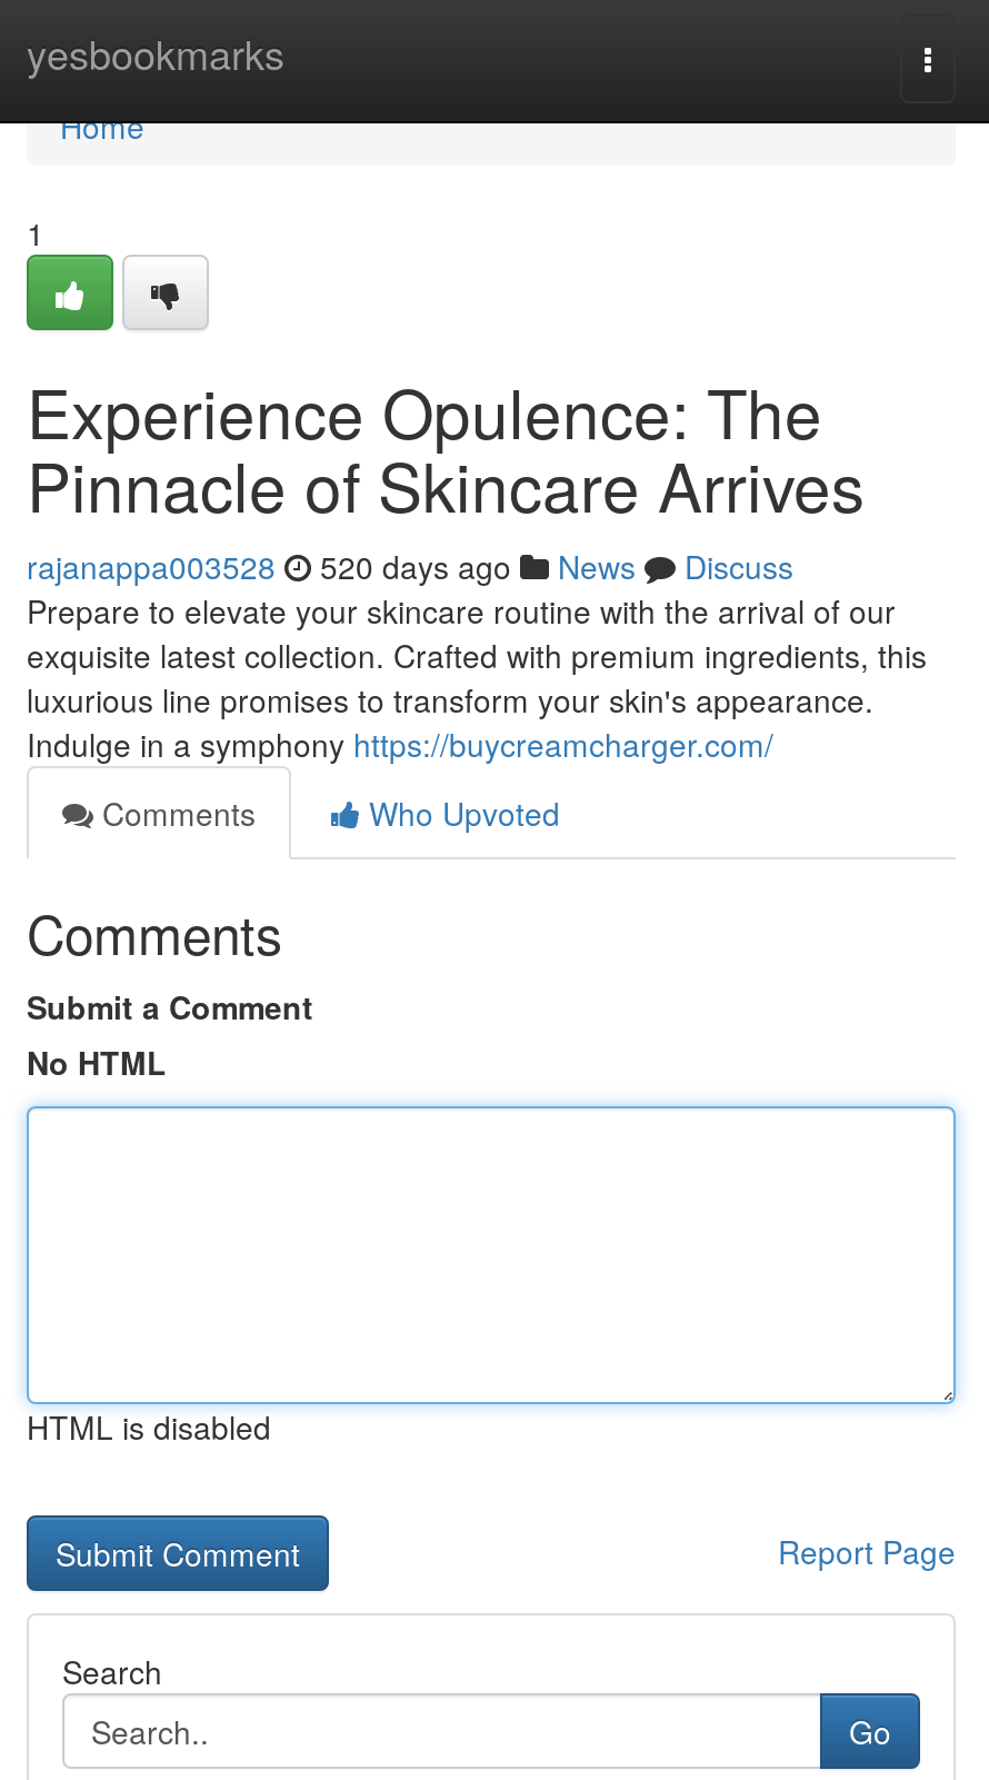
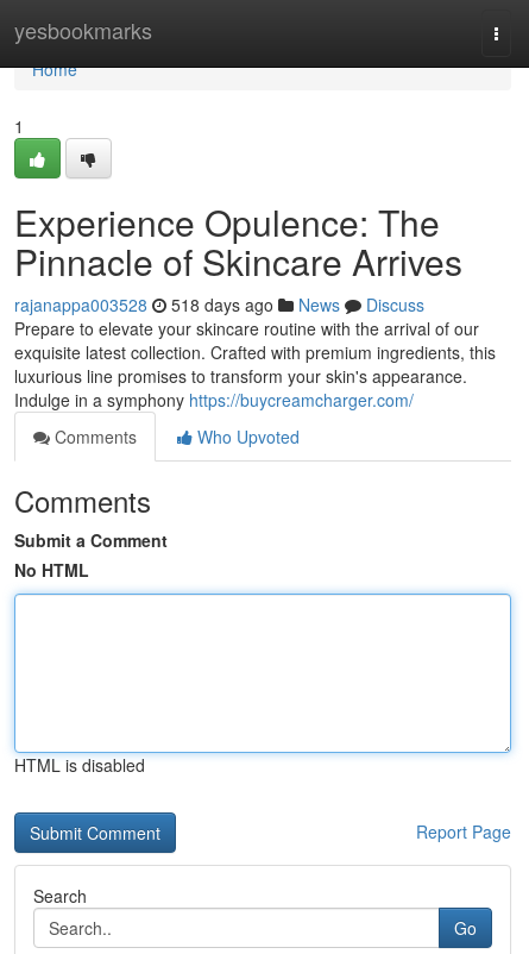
[27,544,793,588] rajanappa003528 520 days ago News Discuss -> [14,293,424,316] rajanappa003528 518 days ago News Discuss

